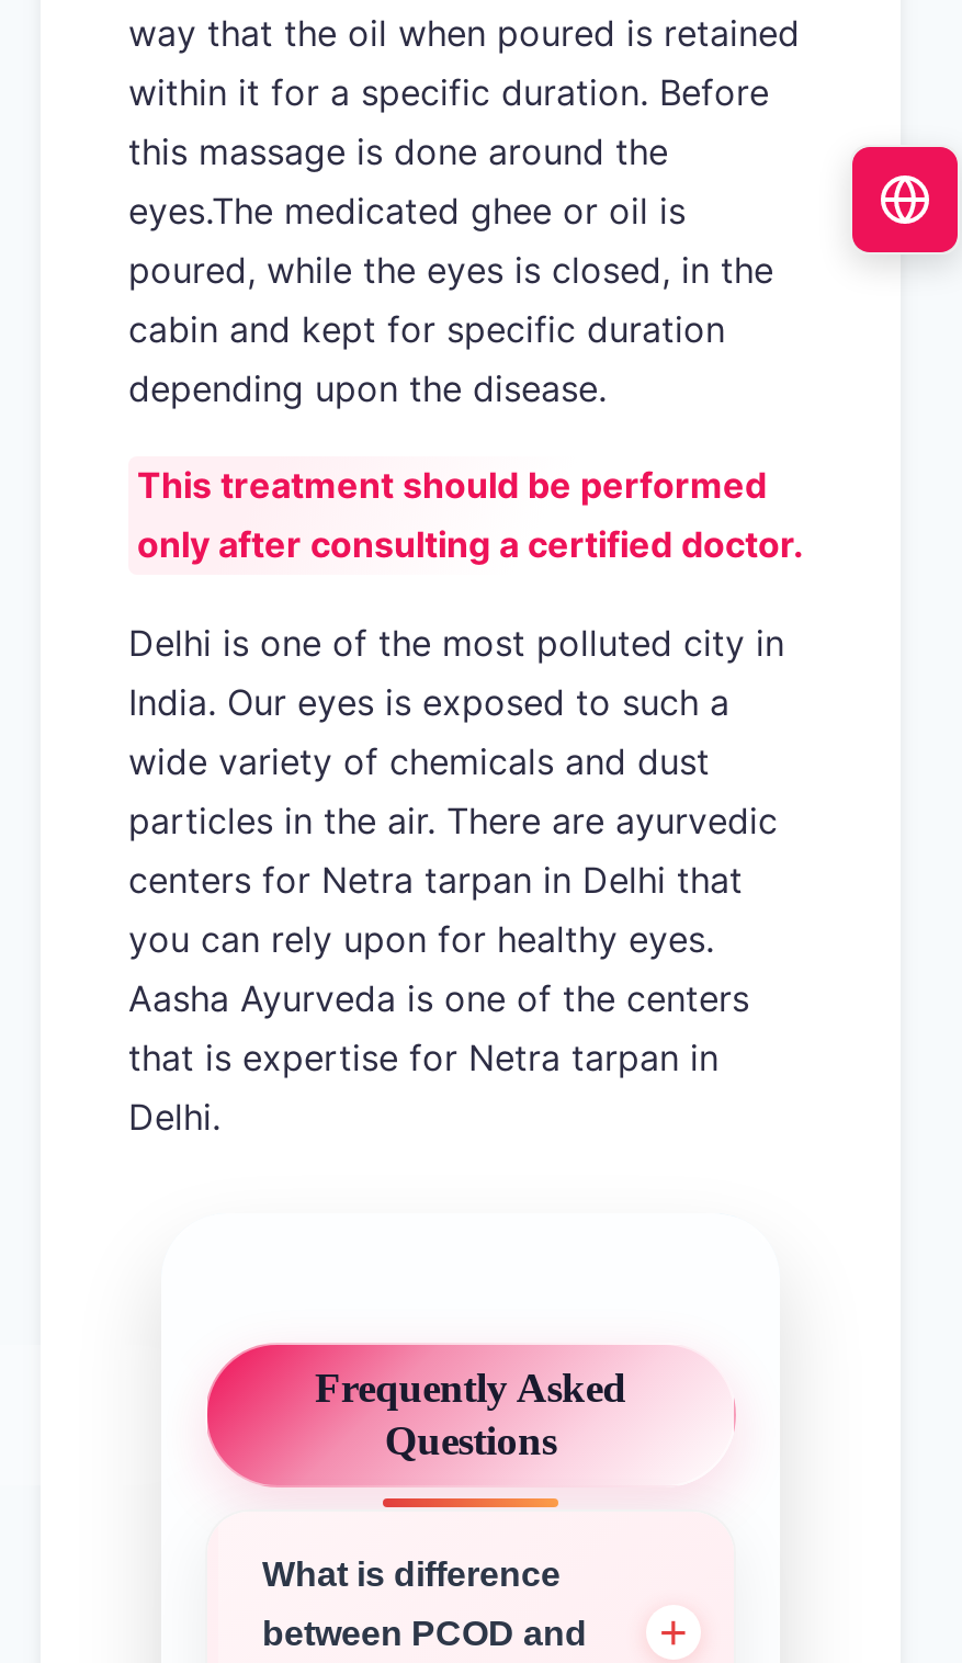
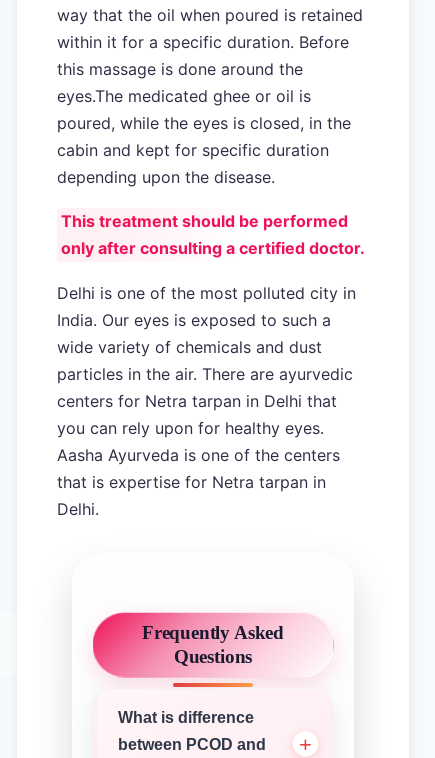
[848,143,955,263] [image] -> none

